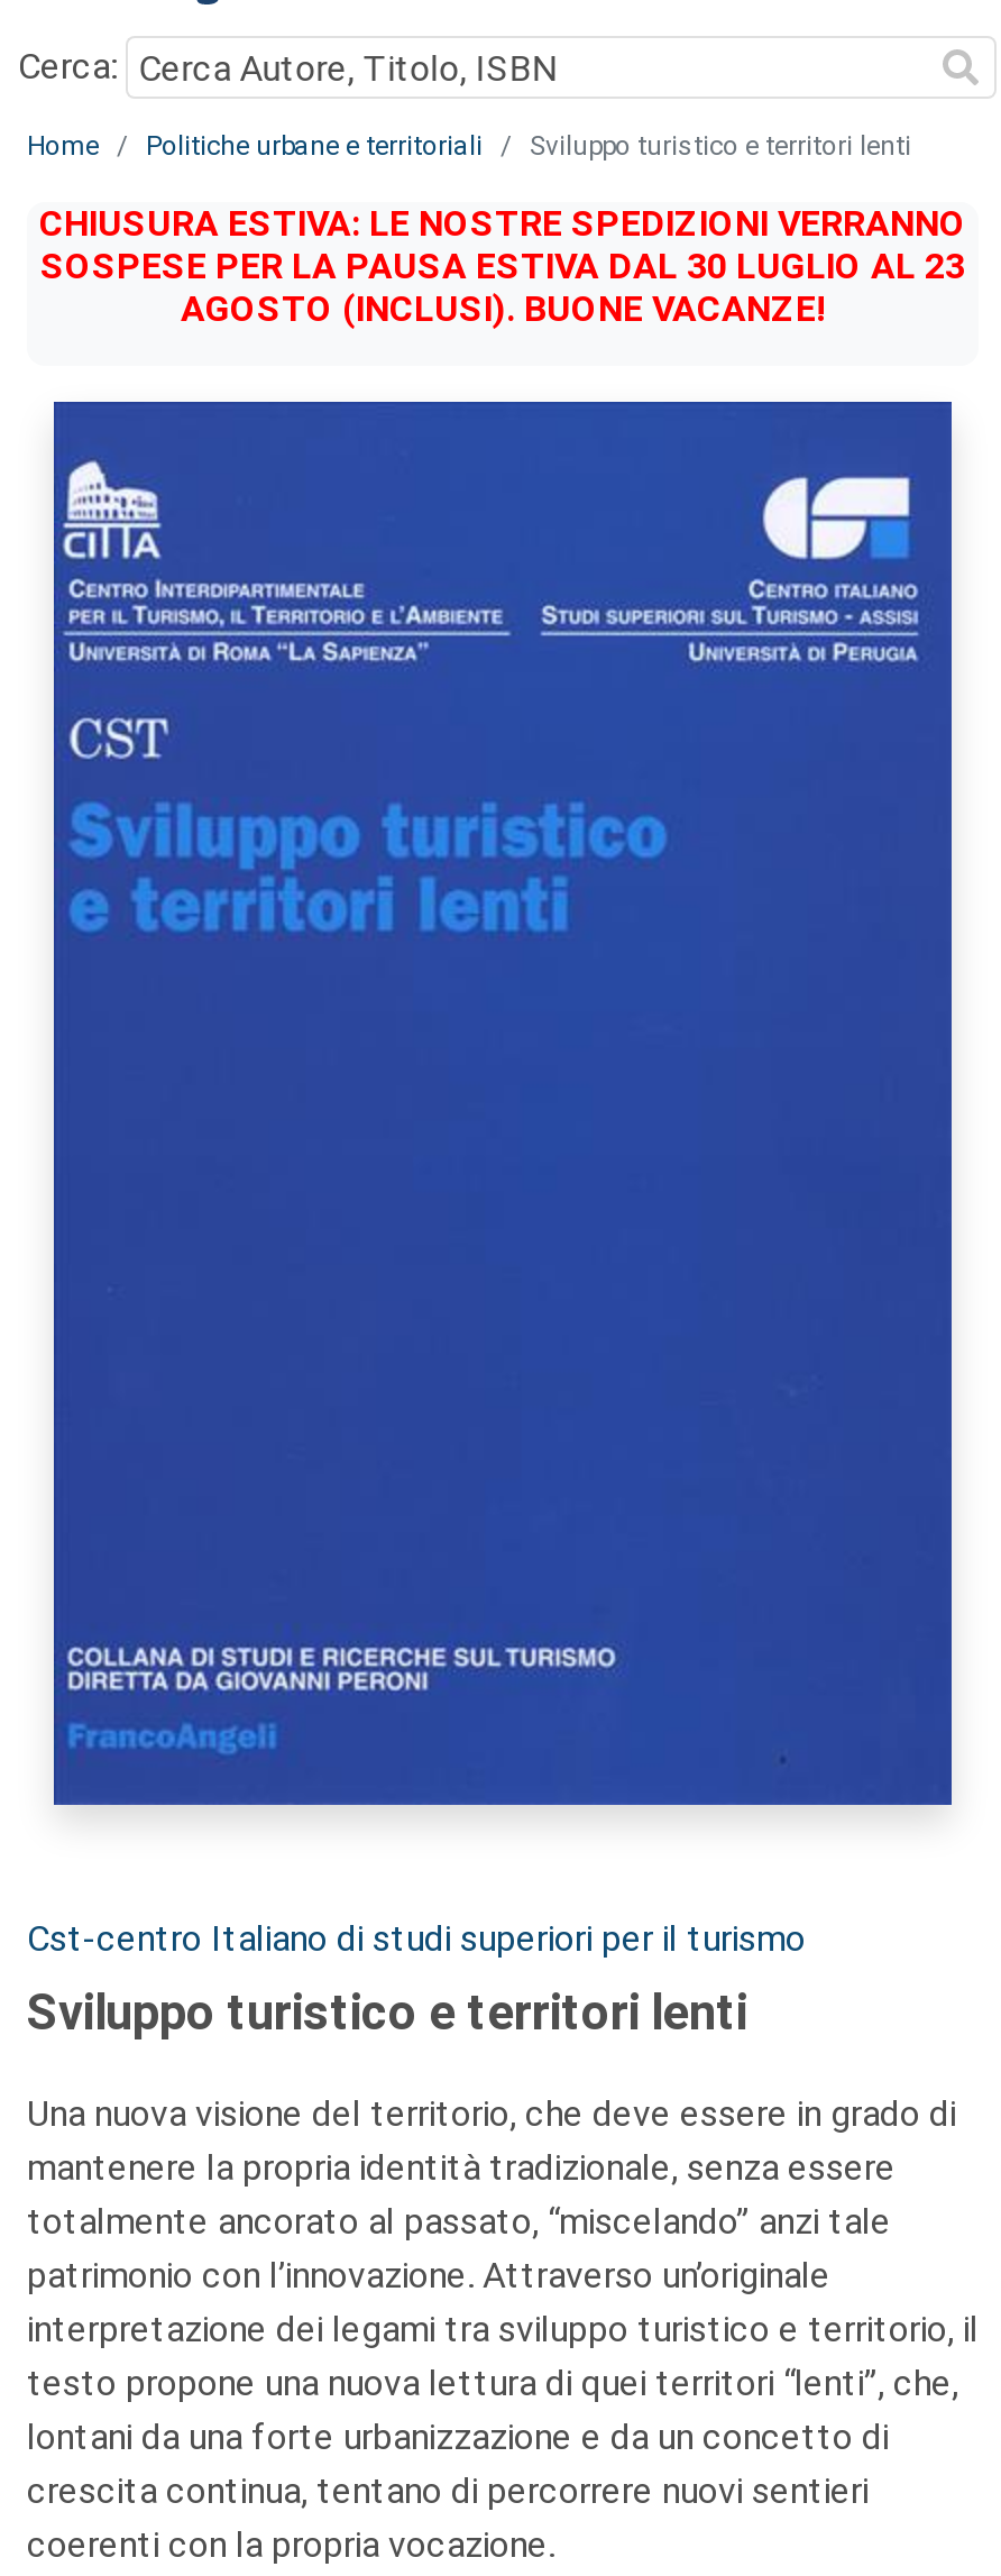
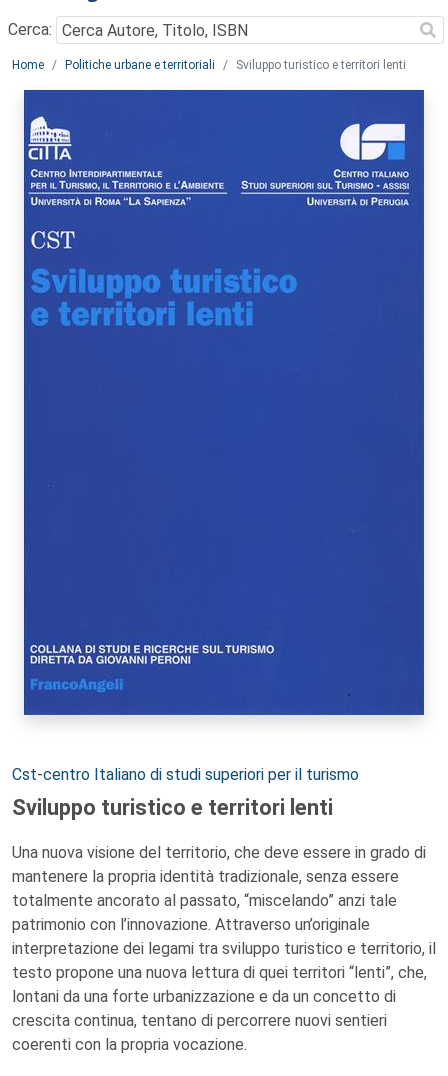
[39,202,966,330] CHIUSURA ESTIVA: LE NOSTRE SPEDIZIONI VERRANNO | SOSPESE PER LA PAUSA ESTIVA DAL 30 LUGLIO AL 23 | AGOSTO (INCLUSI). BUONE VACANZE! -> none

